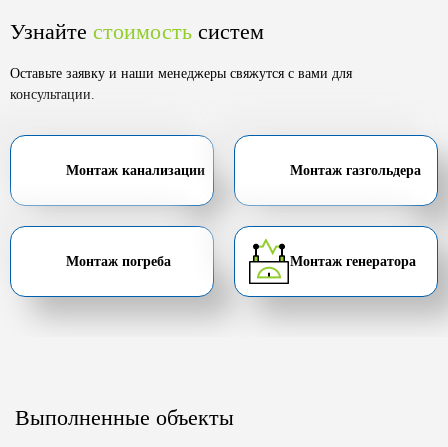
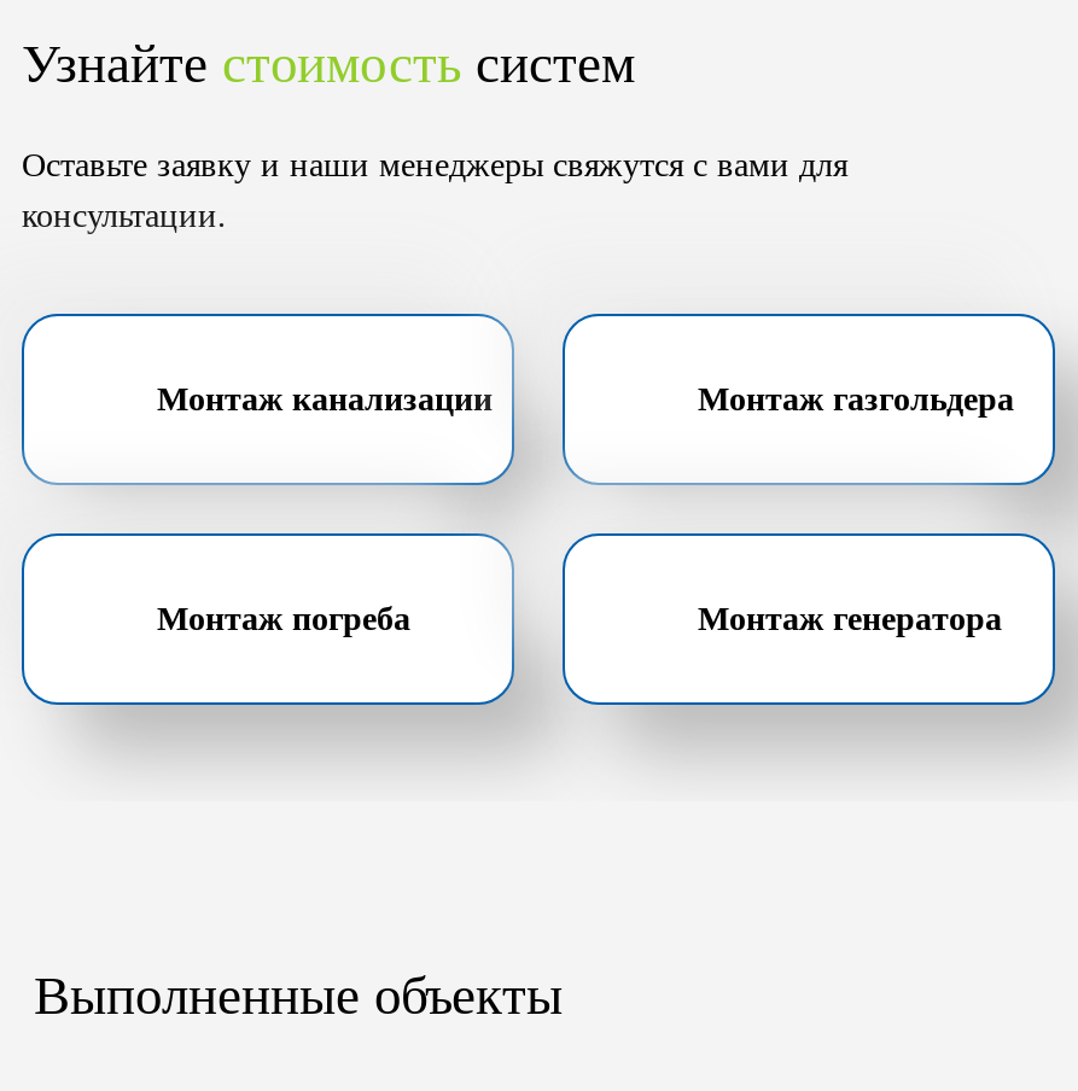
[248,238,290,285] [image] -> none

